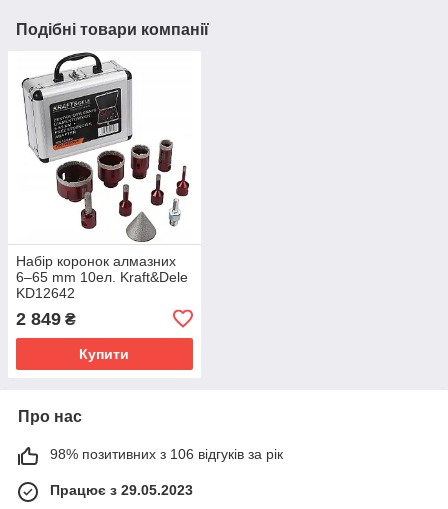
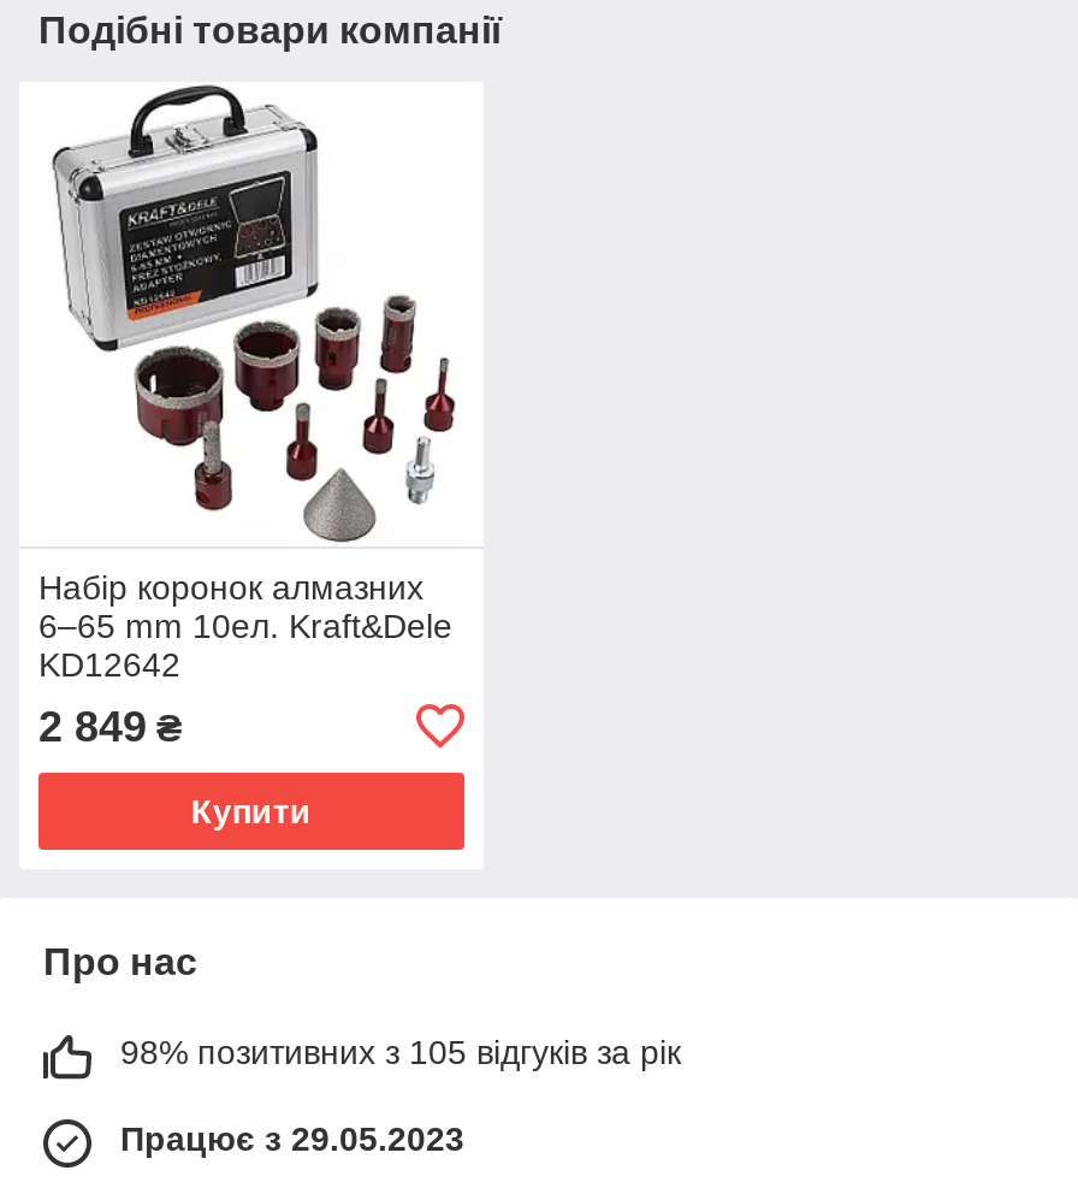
[50,446,283,462] 98% позитивних з 106 відгуків за рік -> [120,1032,681,1071] 98% позитивних з 105 відгуків за рік

